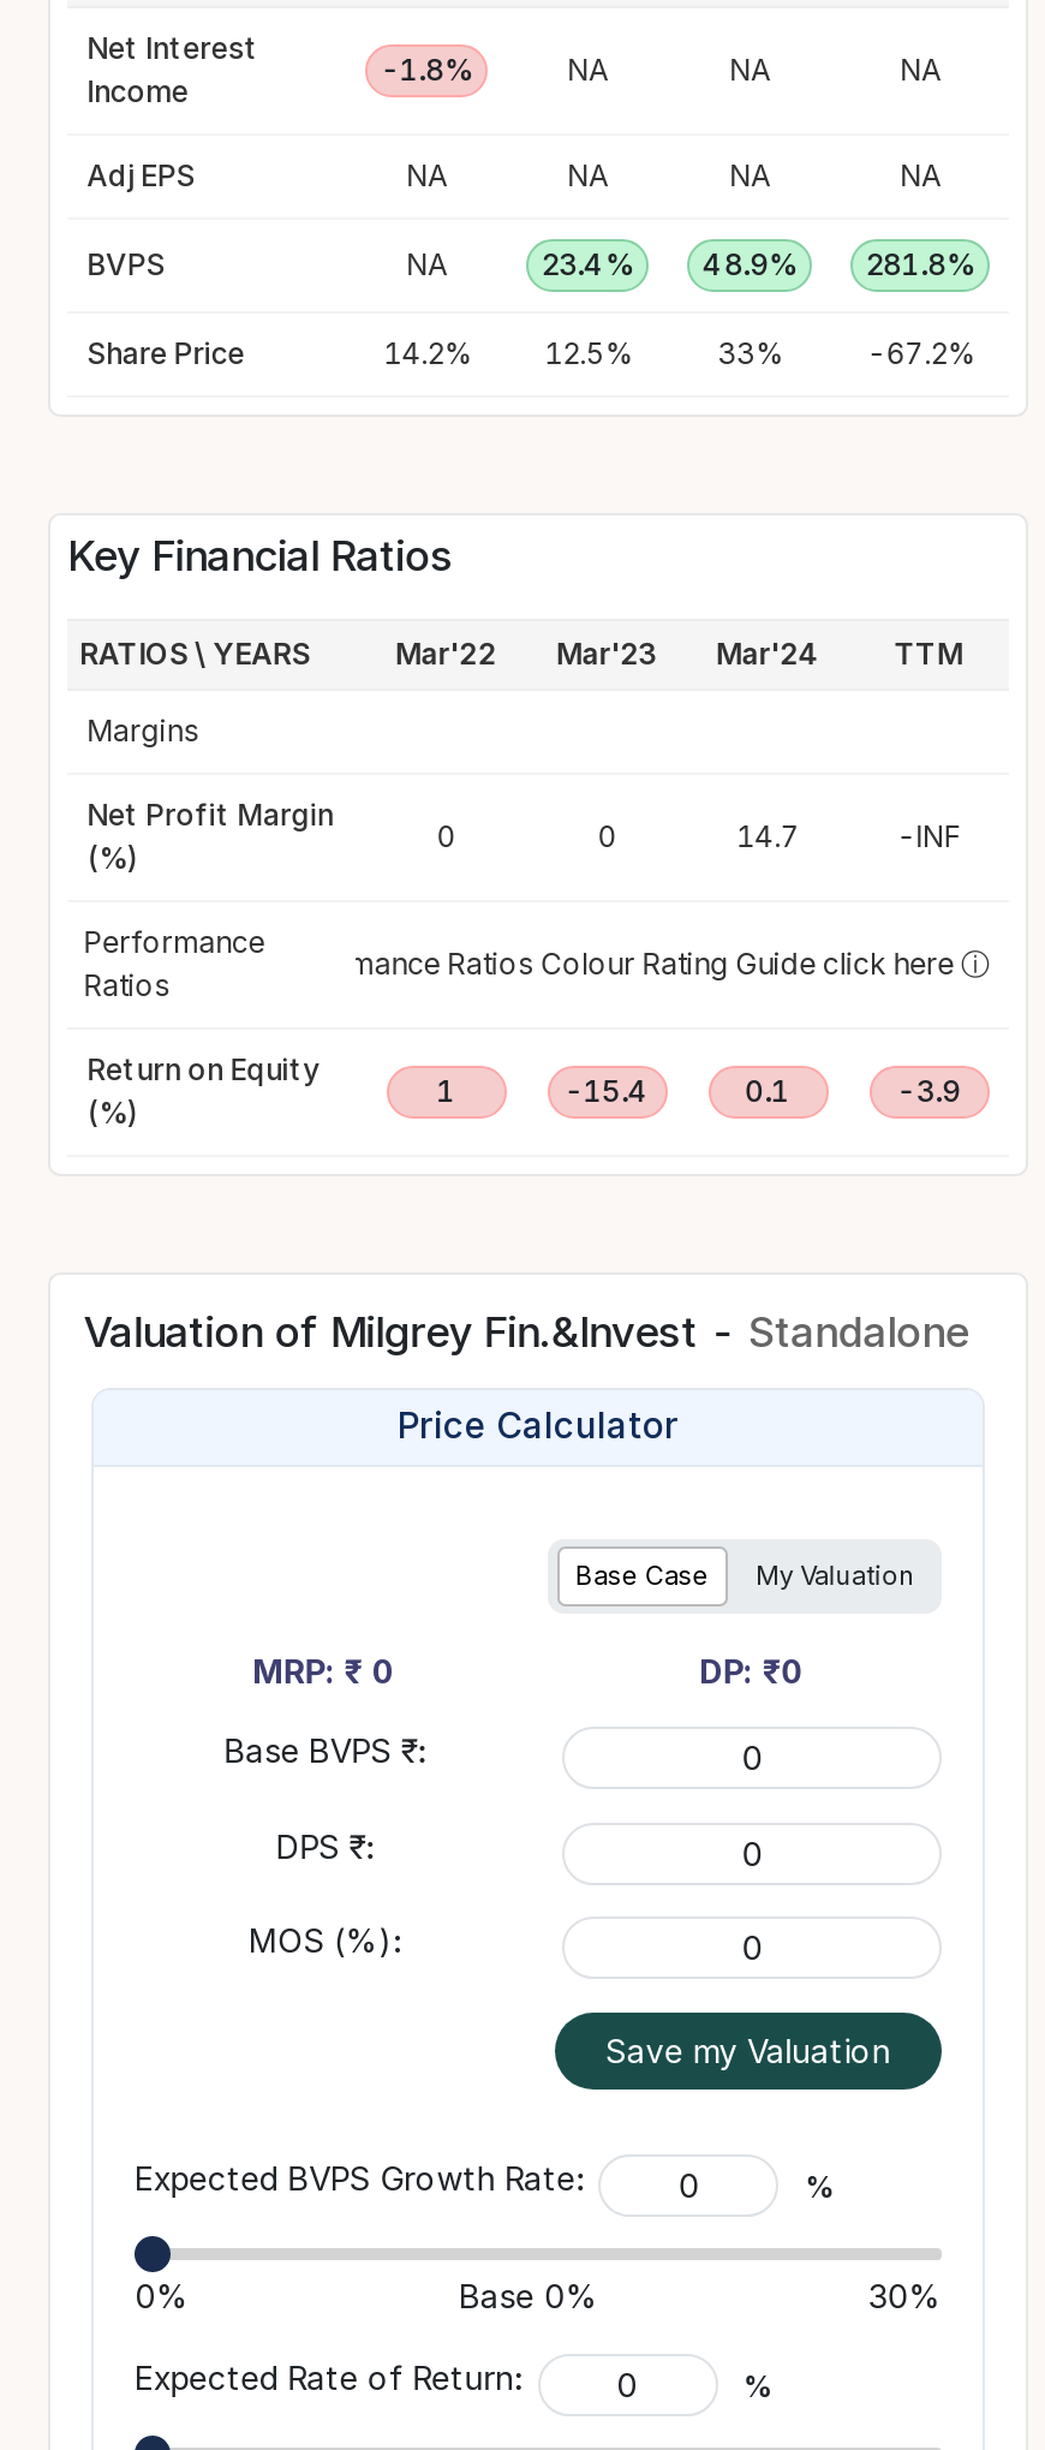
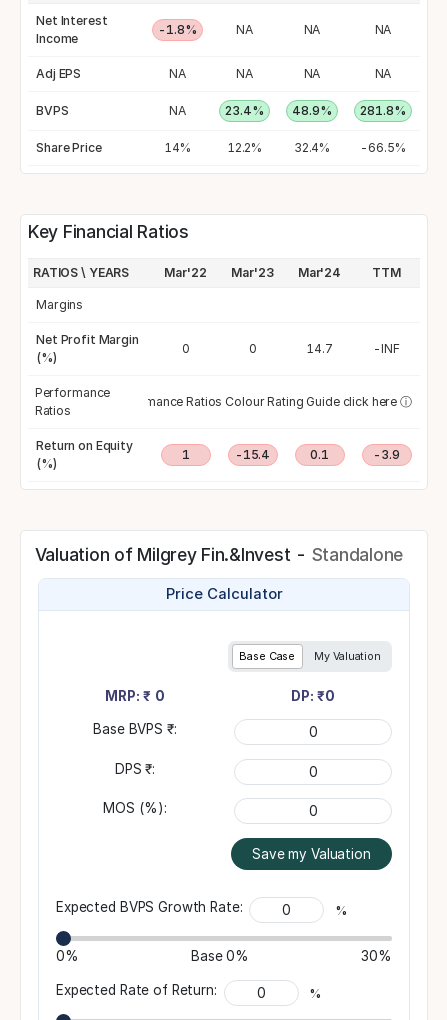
[383,335,470,371] 14.2% -> [164,140,191,155] 14%
[544,335,631,371] 12.5% -> [227,140,262,155] 12.2%
[718,335,781,371] 33% -> [294,140,330,155] 32.4%
[867,335,973,371] -67.2% -> [360,140,406,155] -66.5%

